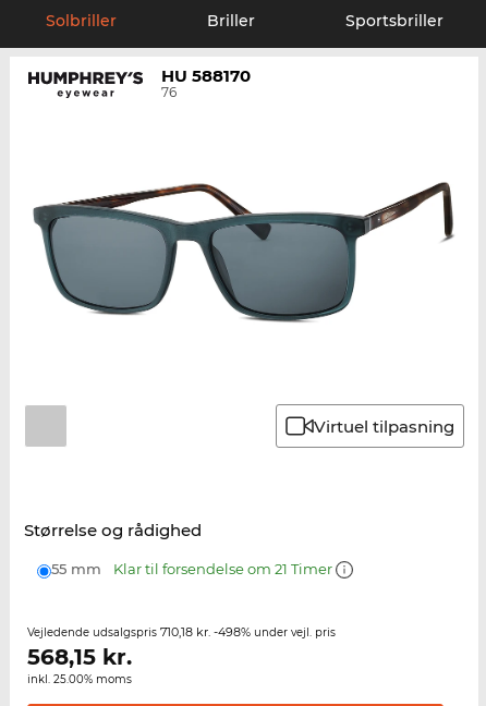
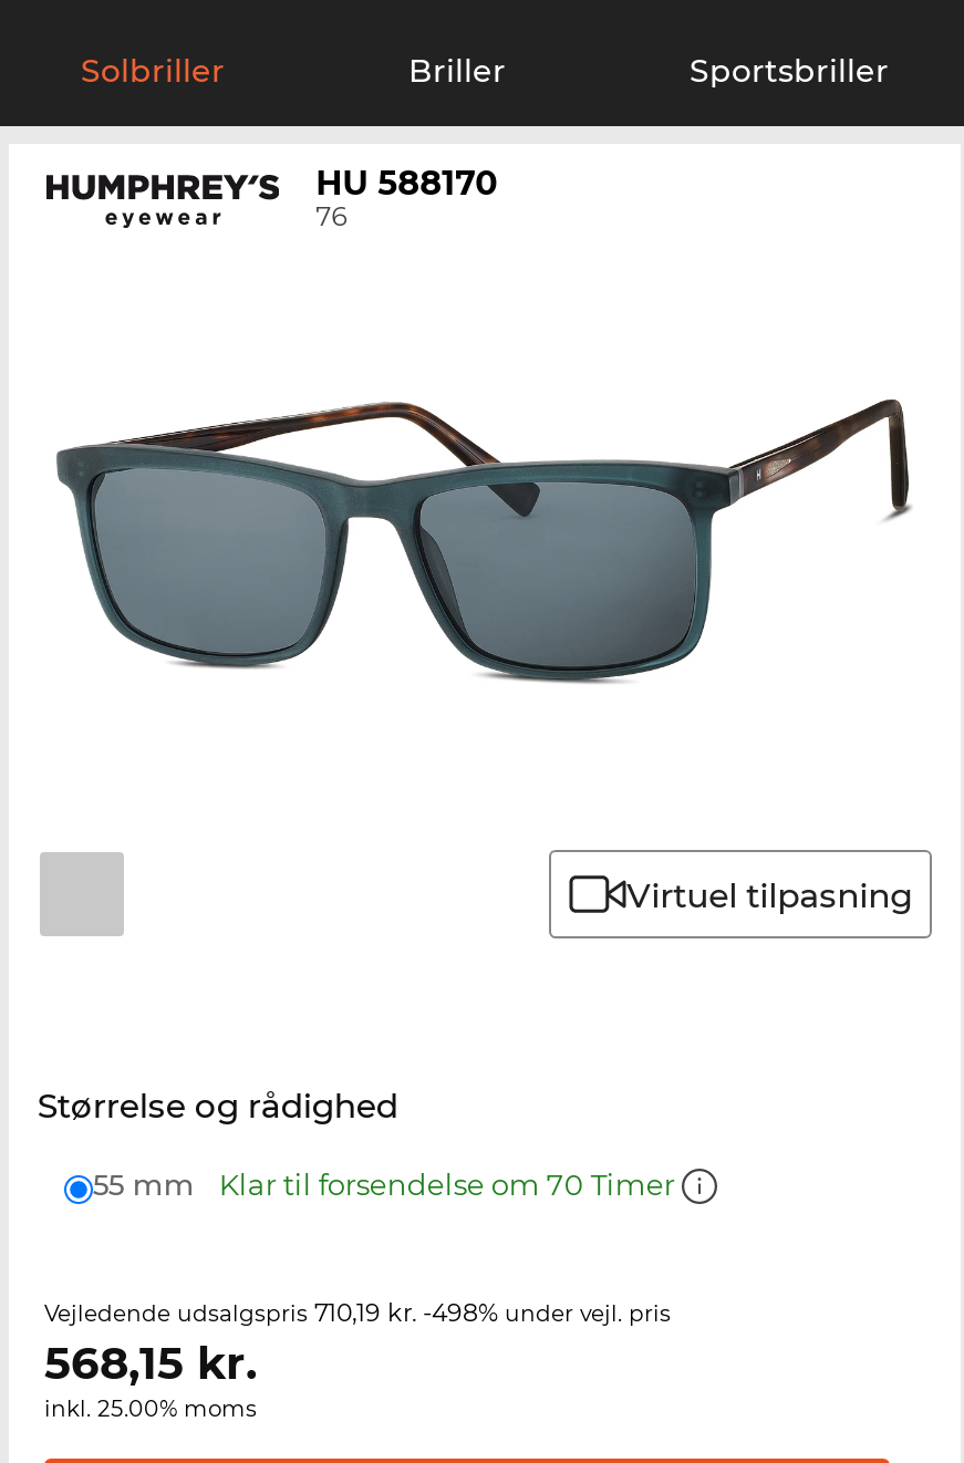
[51,560,335,577] 55 mm Klar til forsendelse om 21 Timer -> [93,1166,681,1202] 55 mm Klar til forsendelse om 70 Timer
[27,624,336,640] Vejledende udsalgspris 710,18 kr. -498% under vejl. pris -> [44,1297,671,1328] Vejledende udsalgspris 710,19 kr. -498% under vejl. pris

